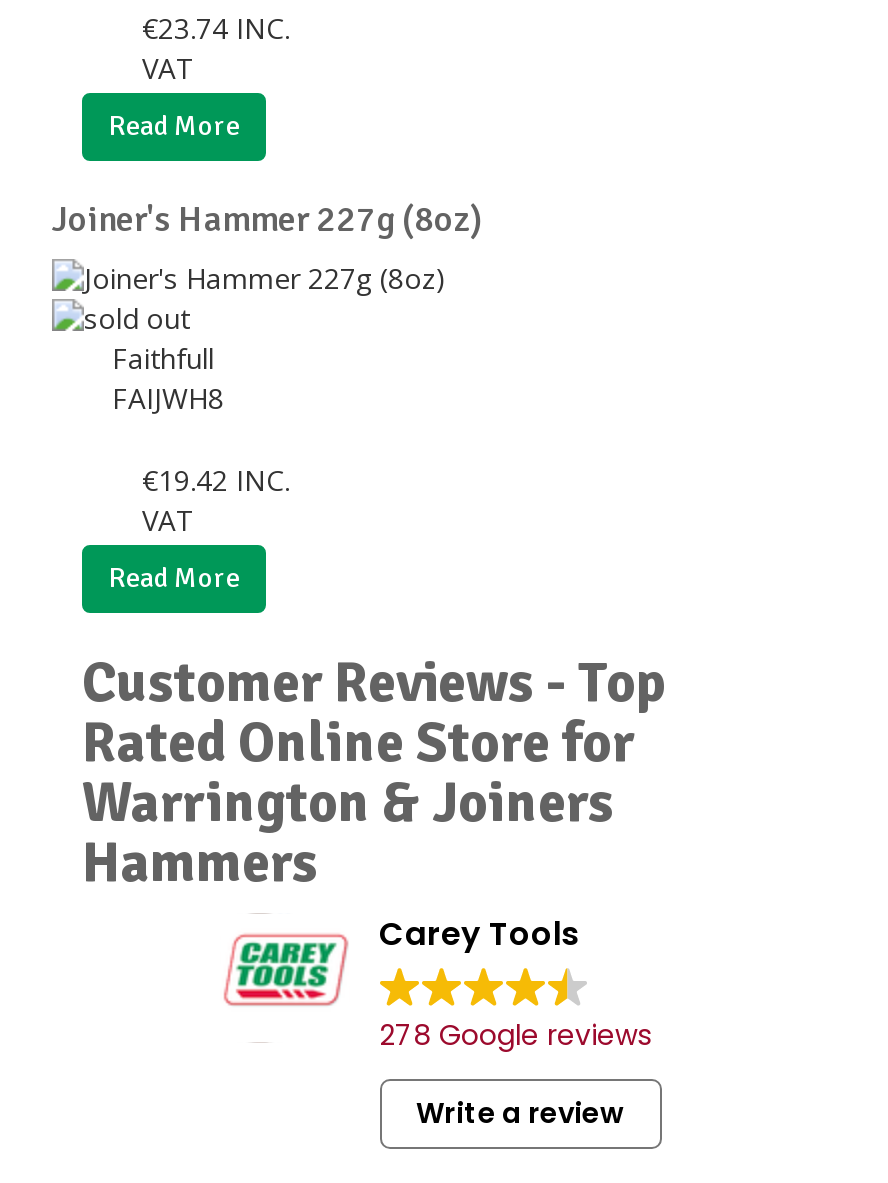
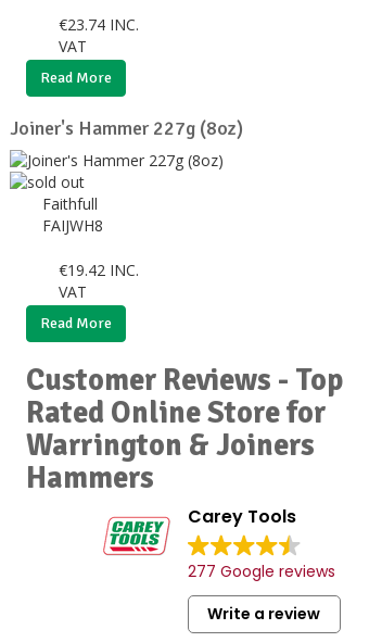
[379,1015,651,1055] 278 Google reviews -> [187,560,335,582] 277 Google reviews

